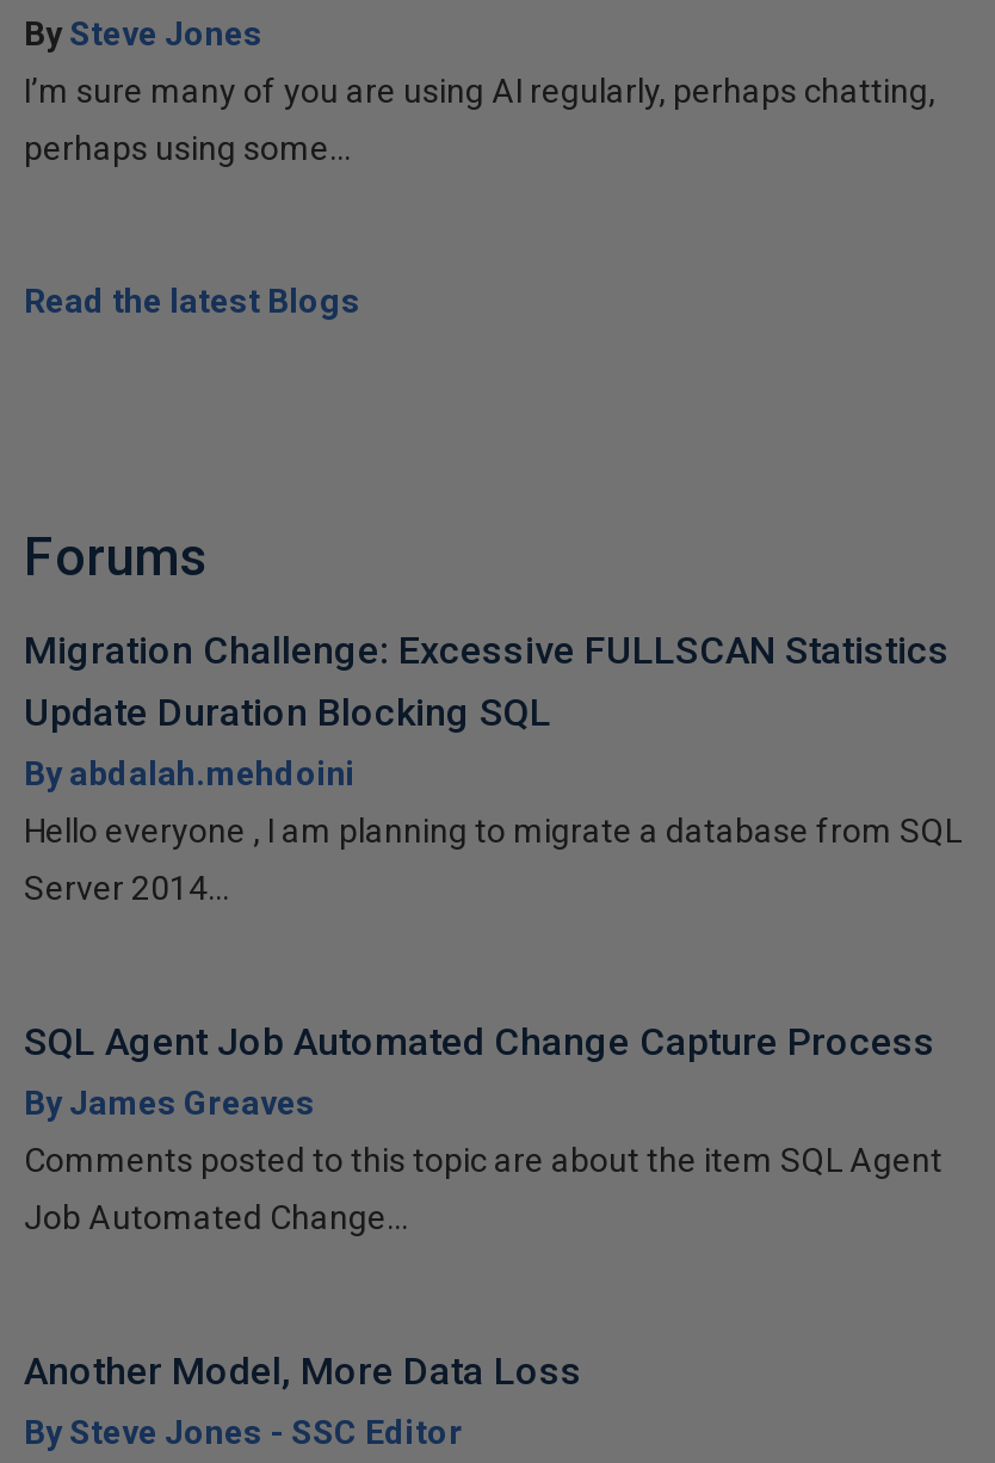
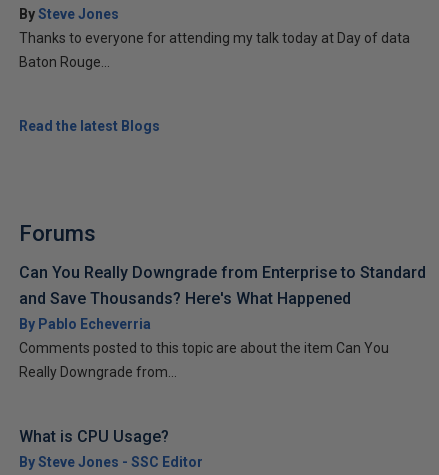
[24,72,935,110] I’m sure many of you are using AI regularly, perhaps chatting, -> [19,30,410,46] Thanks to everyone for attending my talk today at Day of data
[24,129,351,167] perhaps using some... -> [19,54,110,70] Baton Rouge...
[24,628,962,1394] Migration Challenge: Excessive FULLSCAN Statistics | Update Duration Blocking SQL | By abdalah.mehdoini | Hello everyone , I am planning to migrate a database from SQL | Server 2014... | SQL Agent Job Automated Change Capture Process | By James Greaves | Comments posted to this topic are about the item SQL Agent | Job Automated Change... | Another Model, More Data Loss -> [19,263,426,446] Can You Really Downgrade from Enterprise to Standard | and Save Thousands? Here's What Happened | By Pablo Echeverria | Comments posted to this topic are about the item Can You | Really Downgrade from... | What is CPU Usage?

